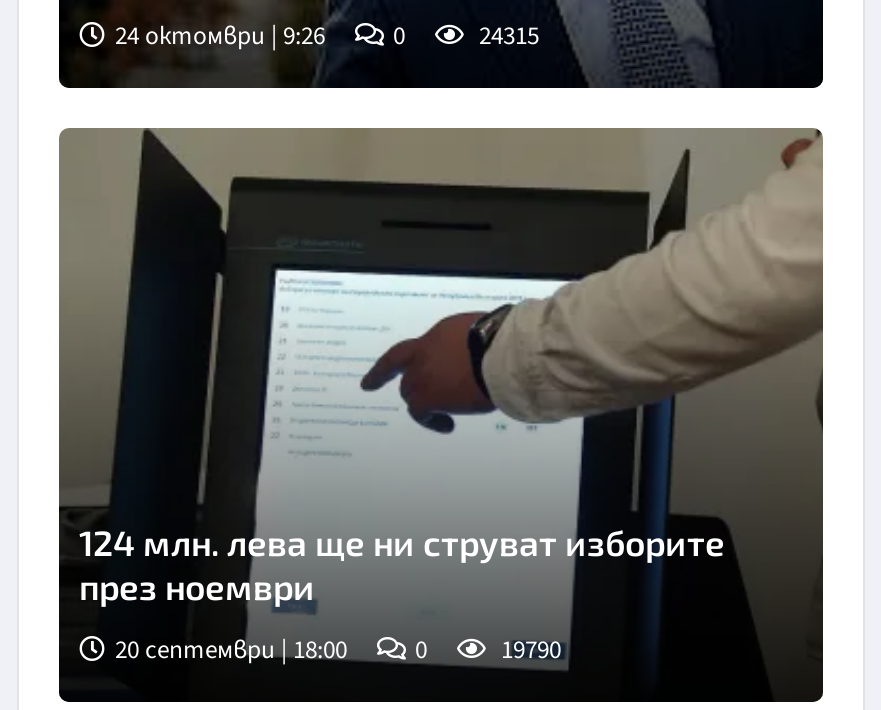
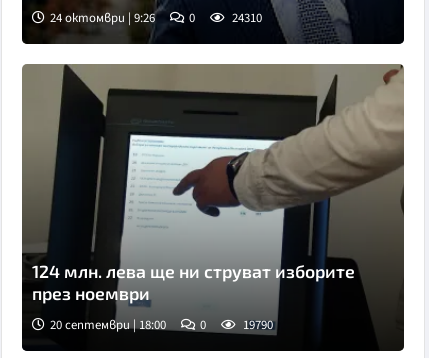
[473,18,539,54] 24315 -> [229,9,262,27] 24310

